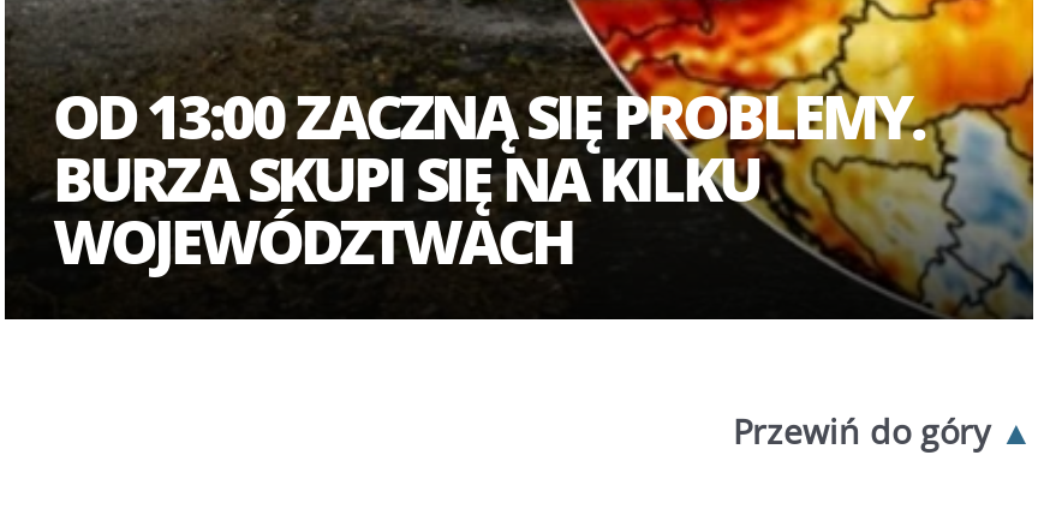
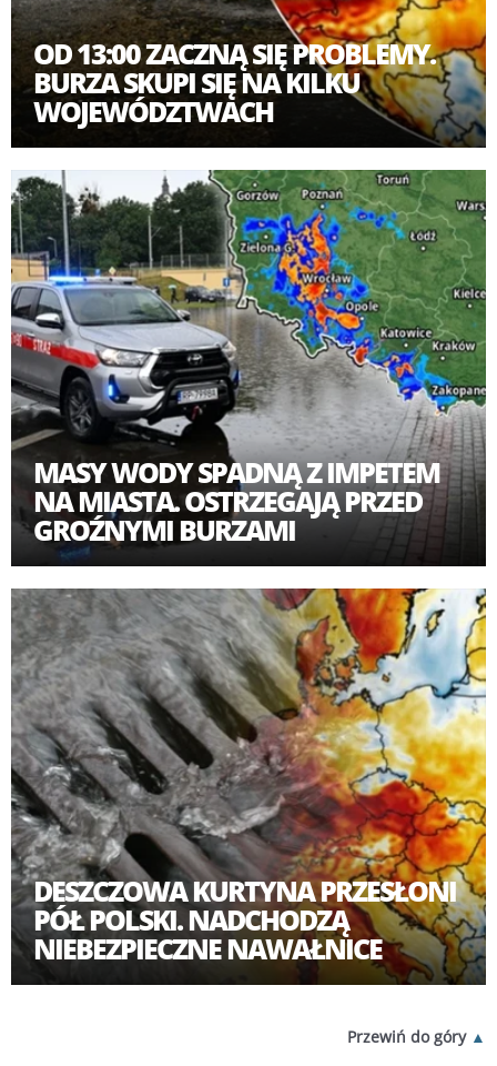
none -> [10,169,487,567] [image] | MASY WODY SPADNĄ Z IMPETEM | NA MIASTA. OSTRZEGAJĄ PRZED | GROŹNYMI BURZAMI
none -> [11,587,487,985] [image] | DESZCZOWA KURTYNA PRZESŁONI | PÓŁ POLSKI. NADCHODZĄ | NIEBEZPIECZNE NAWAŁNICE

